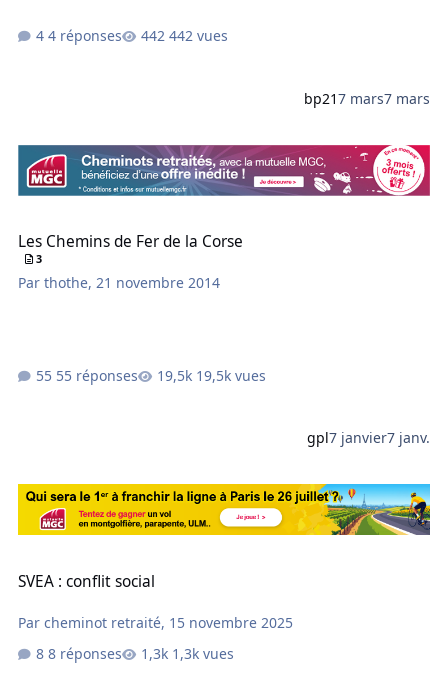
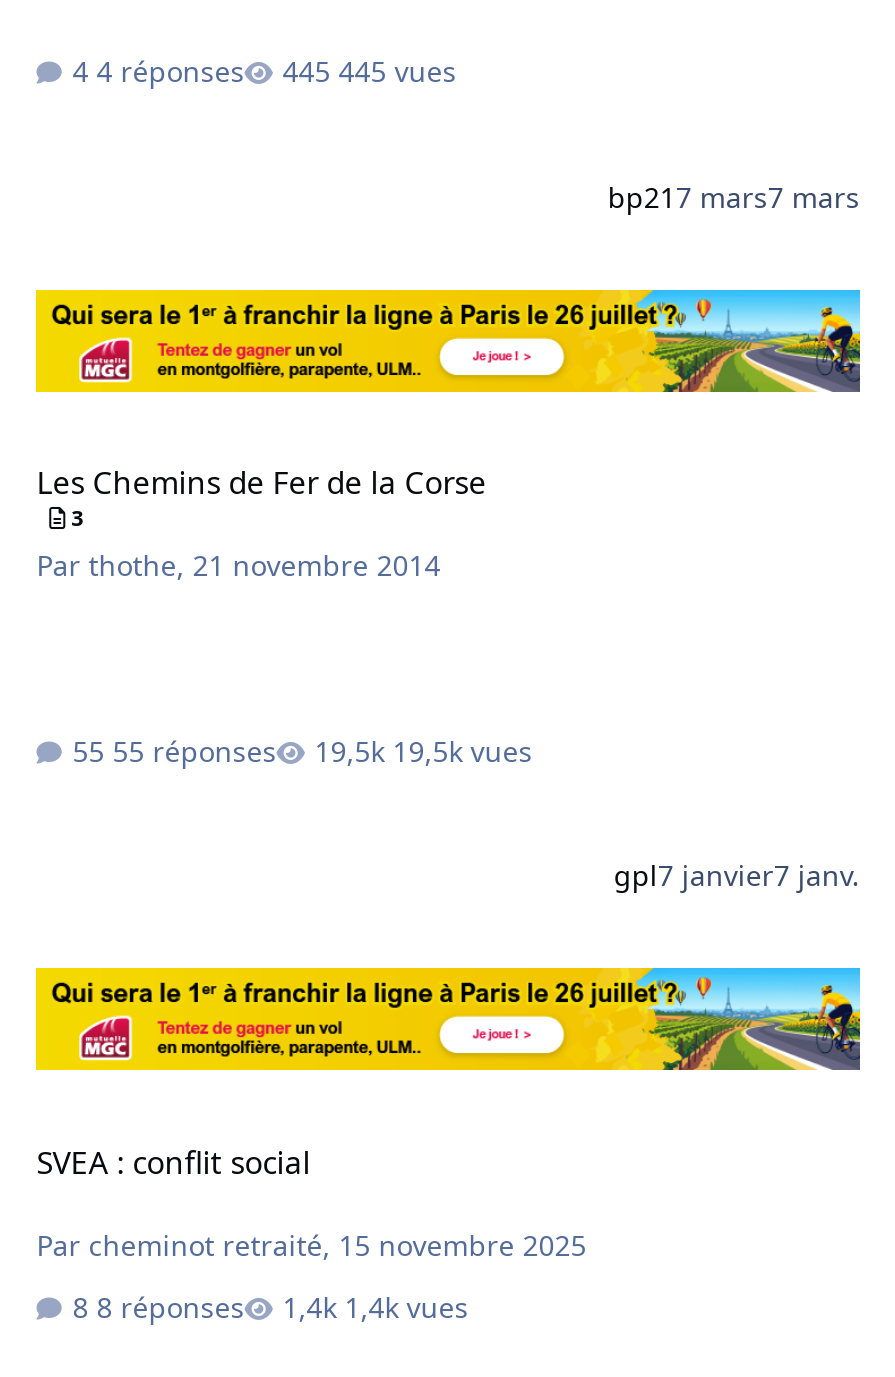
[169,26,228,45] 442 vues -> [338,52,456,90] 445 vues
[17,144,431,197] [image] -> [34,288,862,394] [image]
[172,644,234,663] 1,3k vues -> [344,1288,468,1326] 1,4k vues

